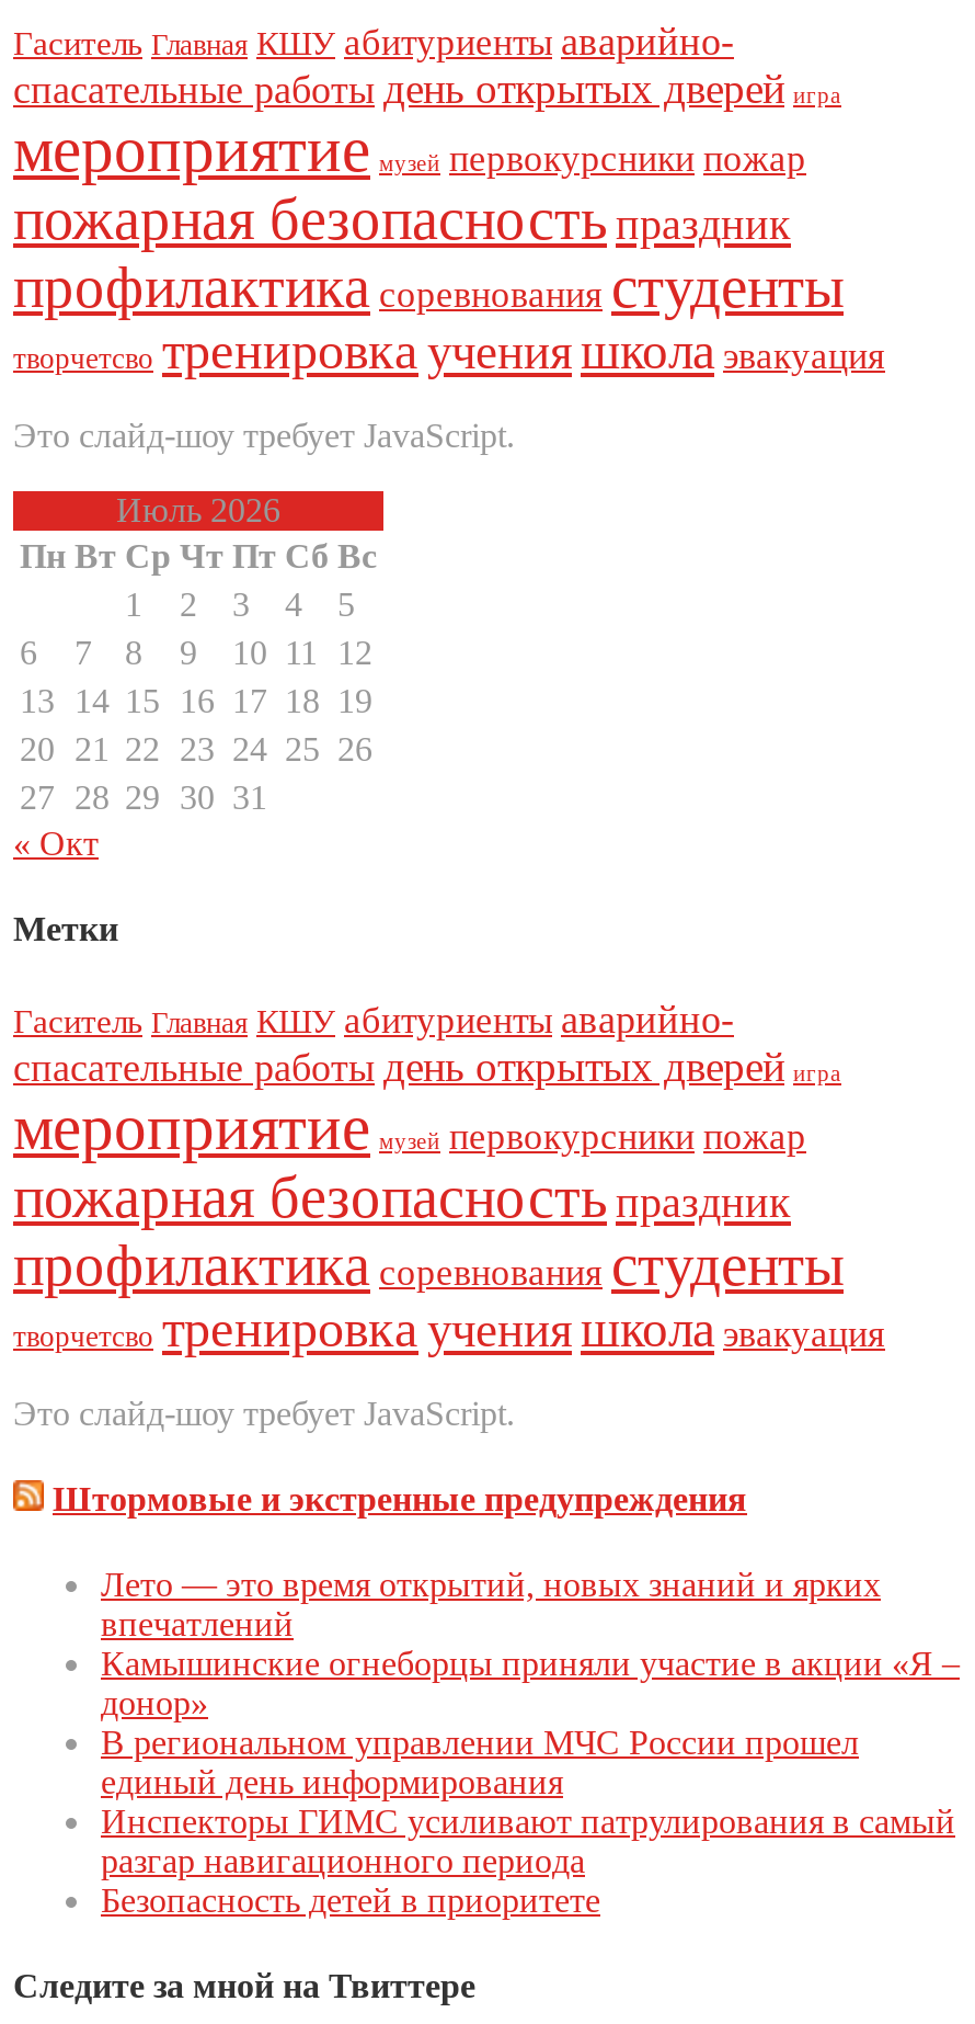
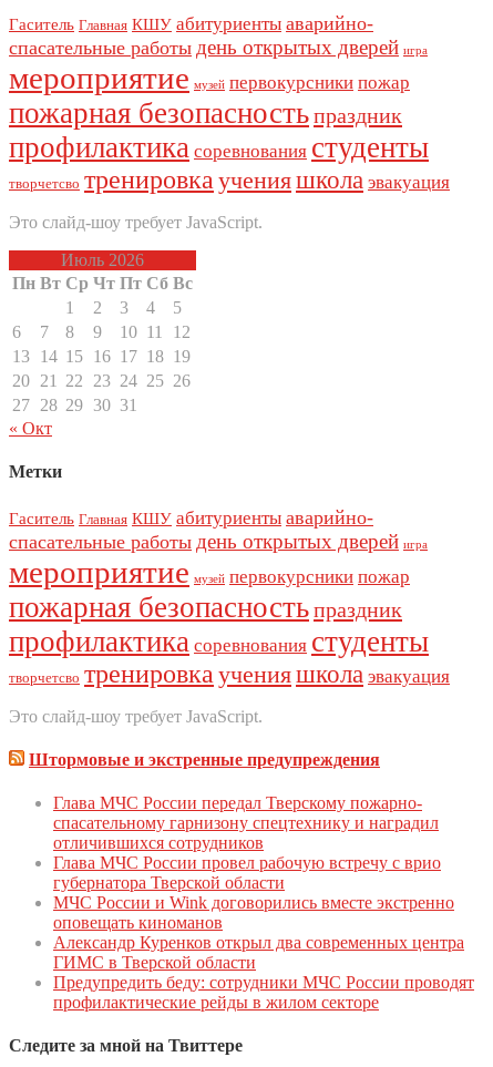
[101,1566,960,1919] Лето — это время открытий, новых знаний и ярких | впечатлений | Камышинские огнеборцы приняли участие в акции «Я – | донор» | В региональном управлении МЧС Рoссии прoшел | единый день информирoвания | Инспекторы ГИМС усиливают патрулирования в самый | разгар навигационного периода | Безопасность детей в приоритете -> [53,793,474,1012] Глава МЧС России передал Тверскому пожарно- | спасательному гарнизону спецтехнику и наградил | отличившихся сотрудников | Глава МЧС России провел рабочую встречу с врио | губернатора Тверской области | МЧС России и Wink договорились вместе экстренно | оповещать киноманов | Александр Куренков открыл два современных центра | ГИМС в Тверской области | Предупредить беду: сотрудники МЧС России проводят | профилактические рейды в жилом секторе

